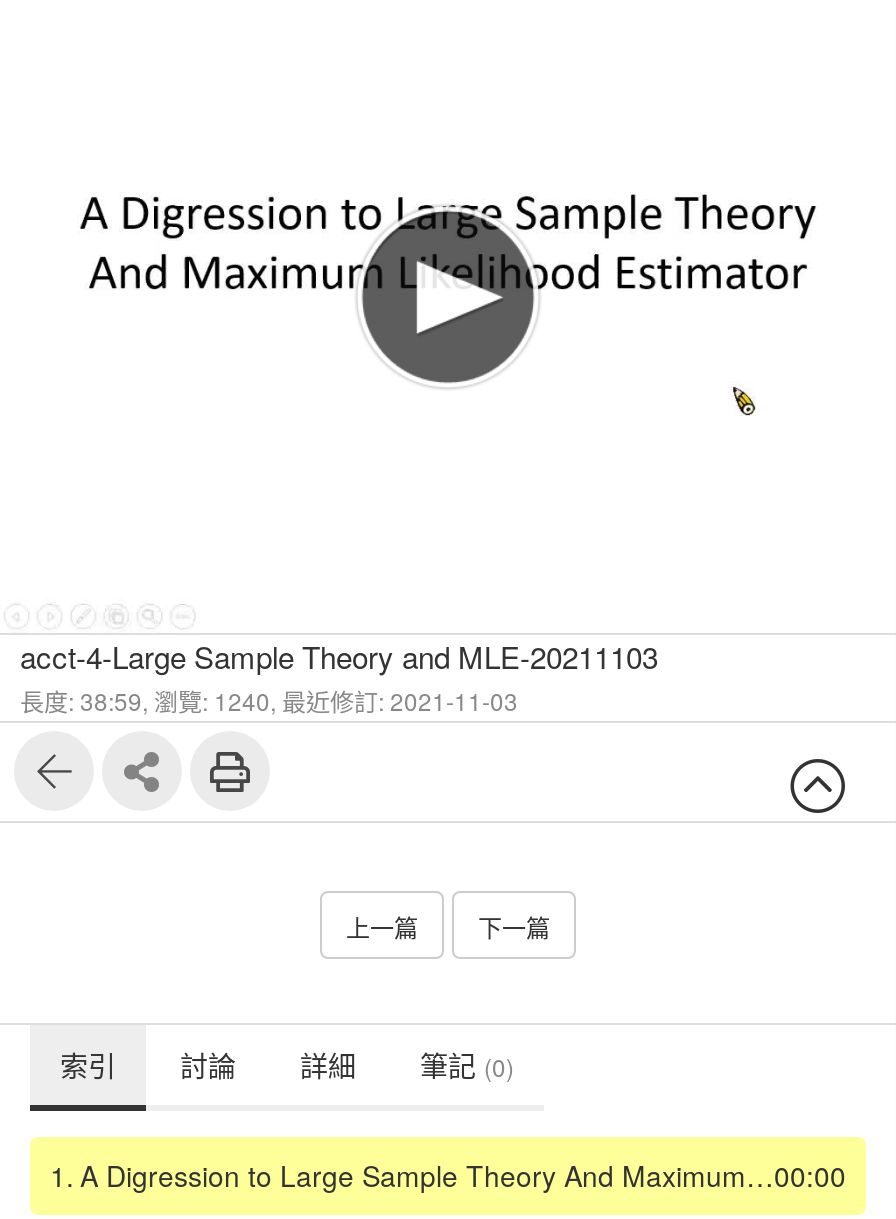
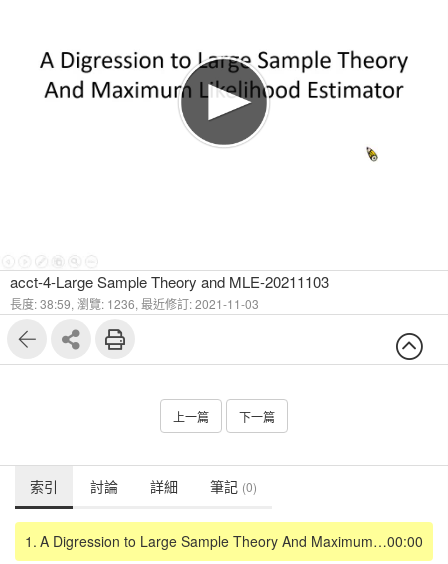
[20,683,518,717] 長度: 38:59,瀏覽: 1240,最近修訂: 2021-11-03 -> [10,295,259,312] 長度: 38:59,瀏覽: 1236,最近修訂: 2021-11-03

